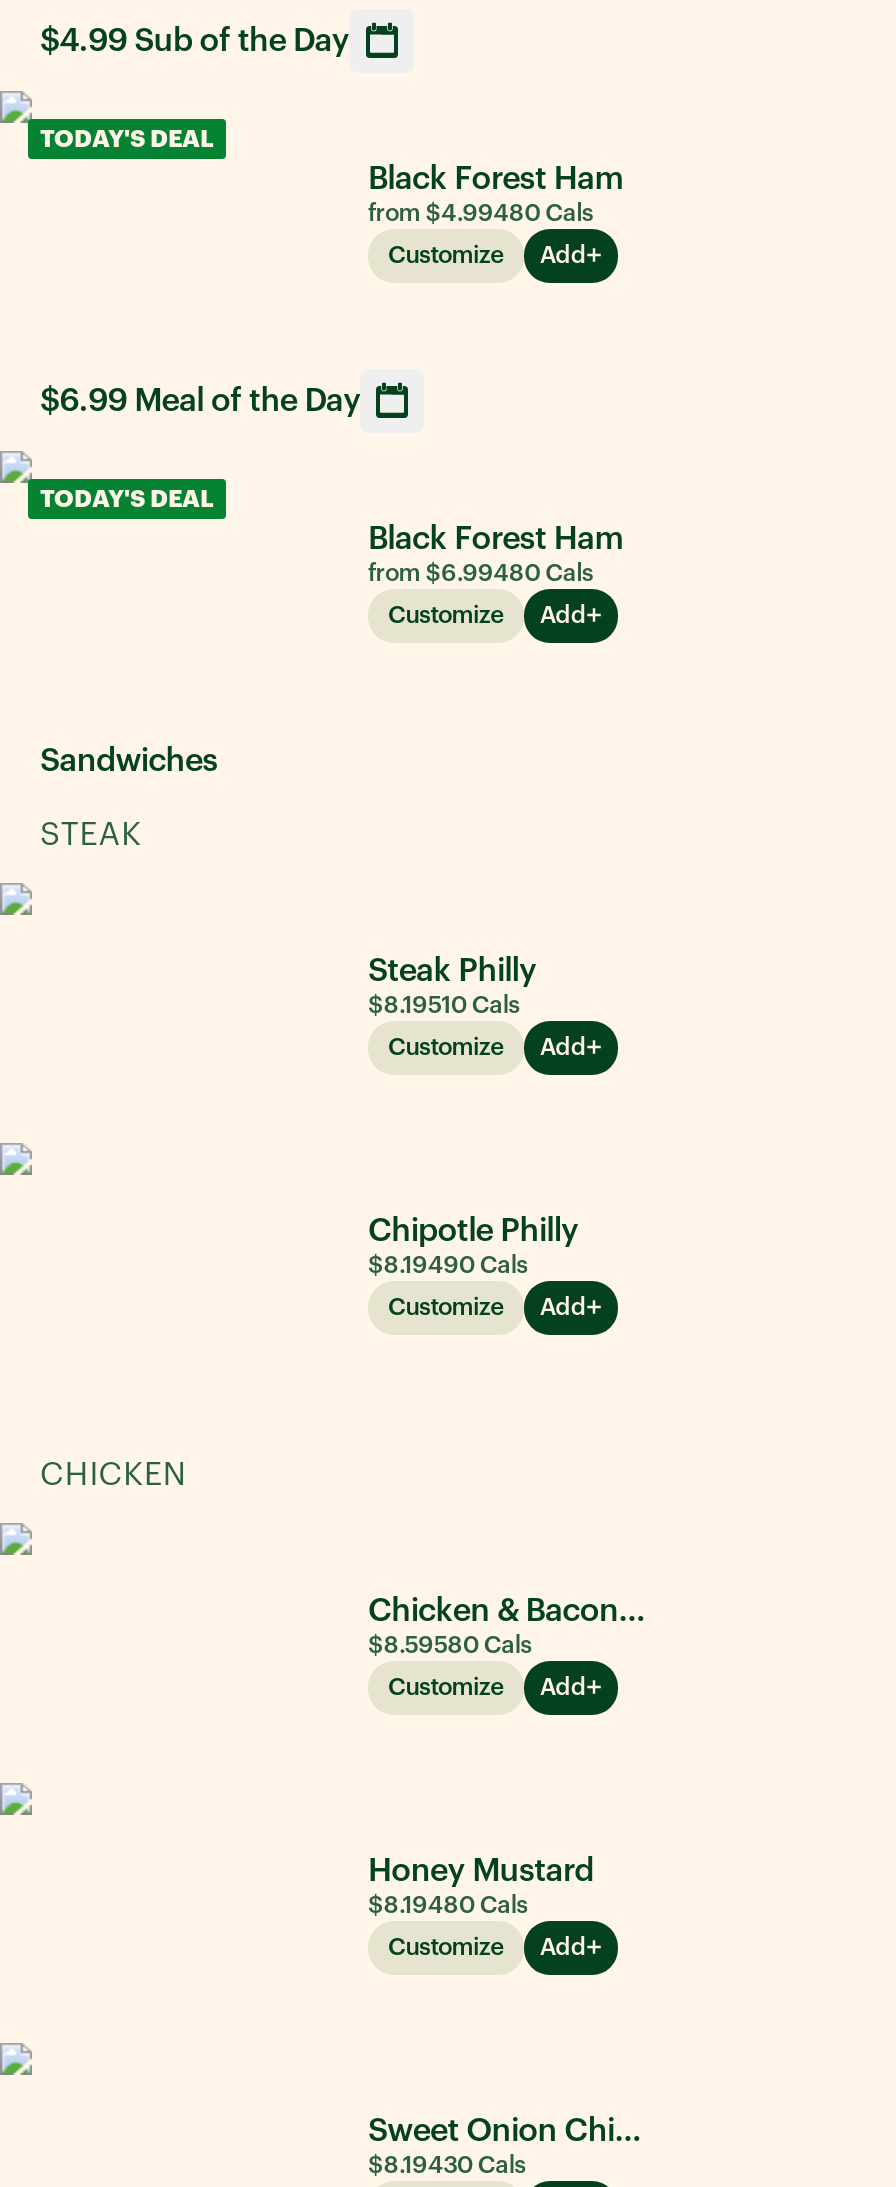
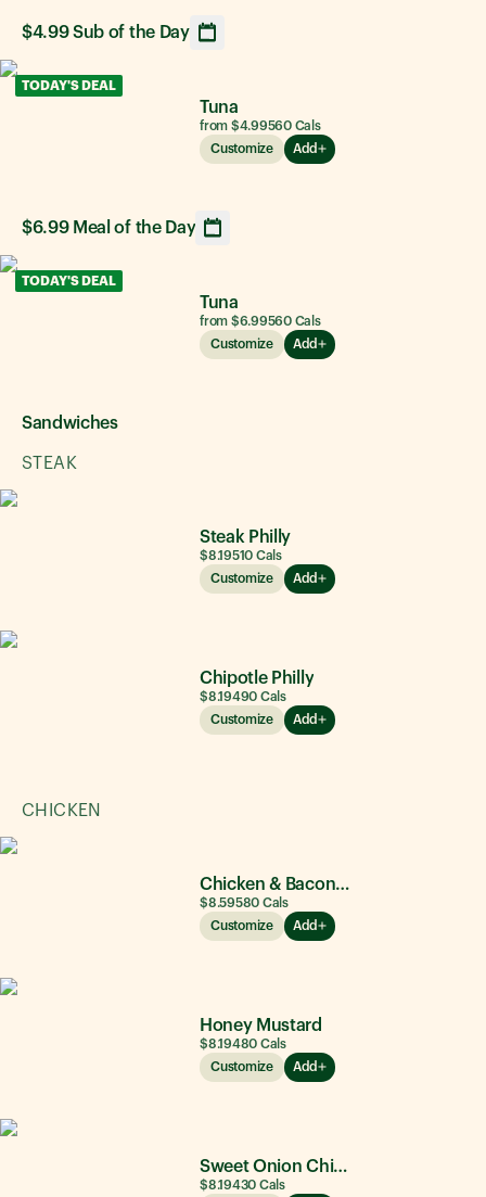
[368,162,624,224] Black Forest Ham | from $4.99480 Cals -> [200,98,321,132] Tuna | from $4.99560 Cals
[368,522,624,584] Black Forest Ham | from $6.99480 Cals -> [200,294,321,327] Tuna | from $6.99560 Cals

